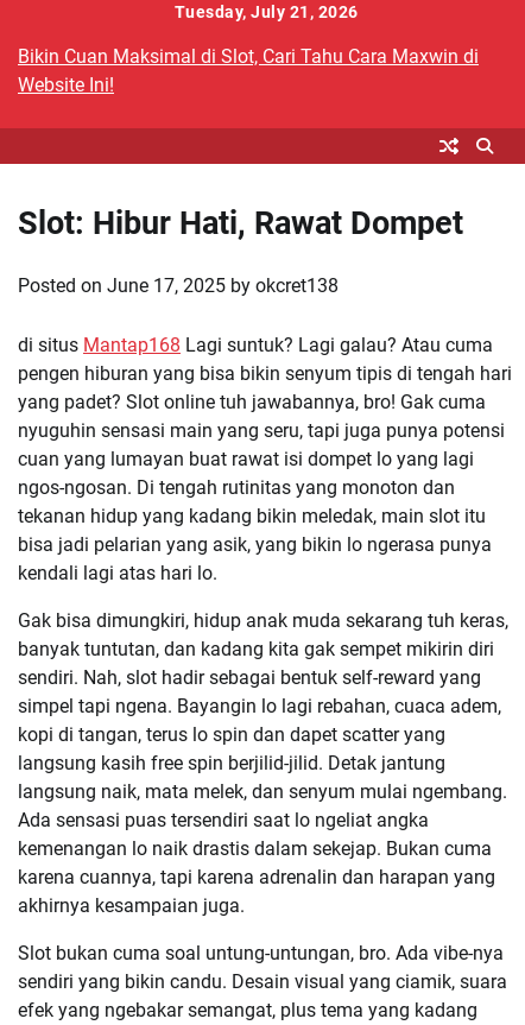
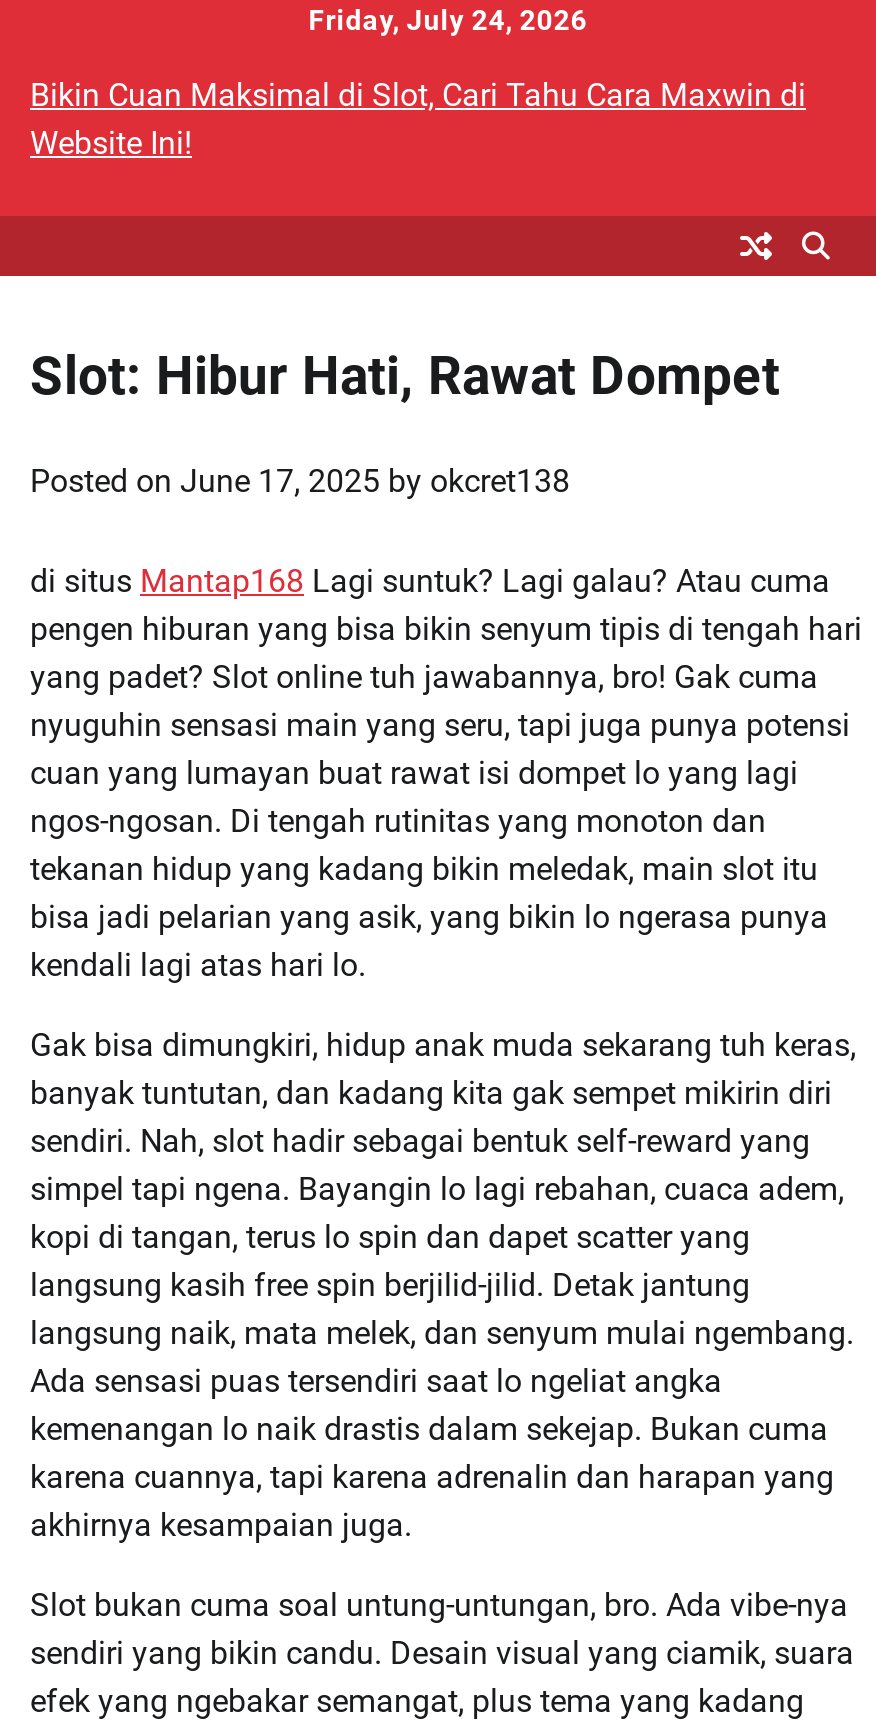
[174,2,358,21] Tuesday, July 21, 2026 -> [308,4,588,36] Friday, July 24, 2026

